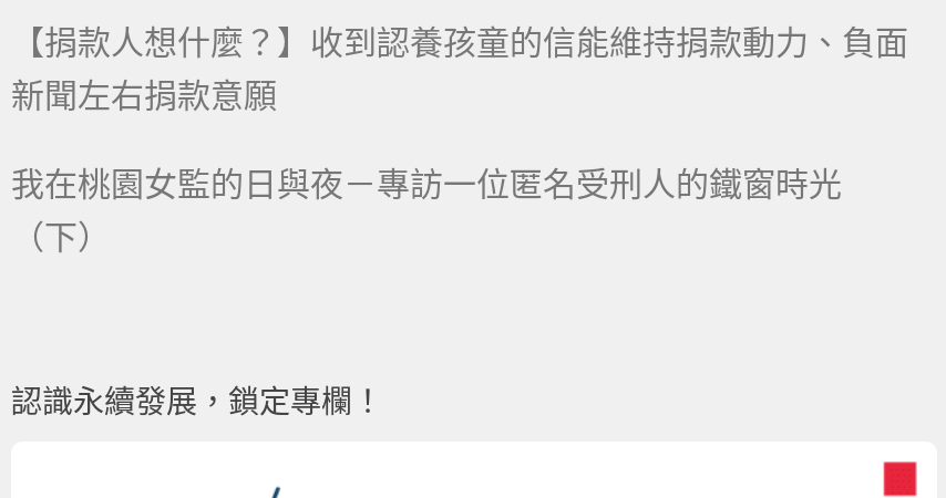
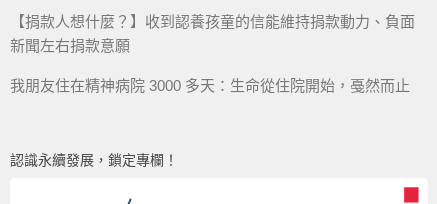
[11,164,842,255] 我在桃園女監的日與夜－專訪一位匿名受刑人的鐵窗時光 | （下） -> [10,77,410,94] 我朋友住在精神病院 3000 多天：生命從住院開始，戞然而止

